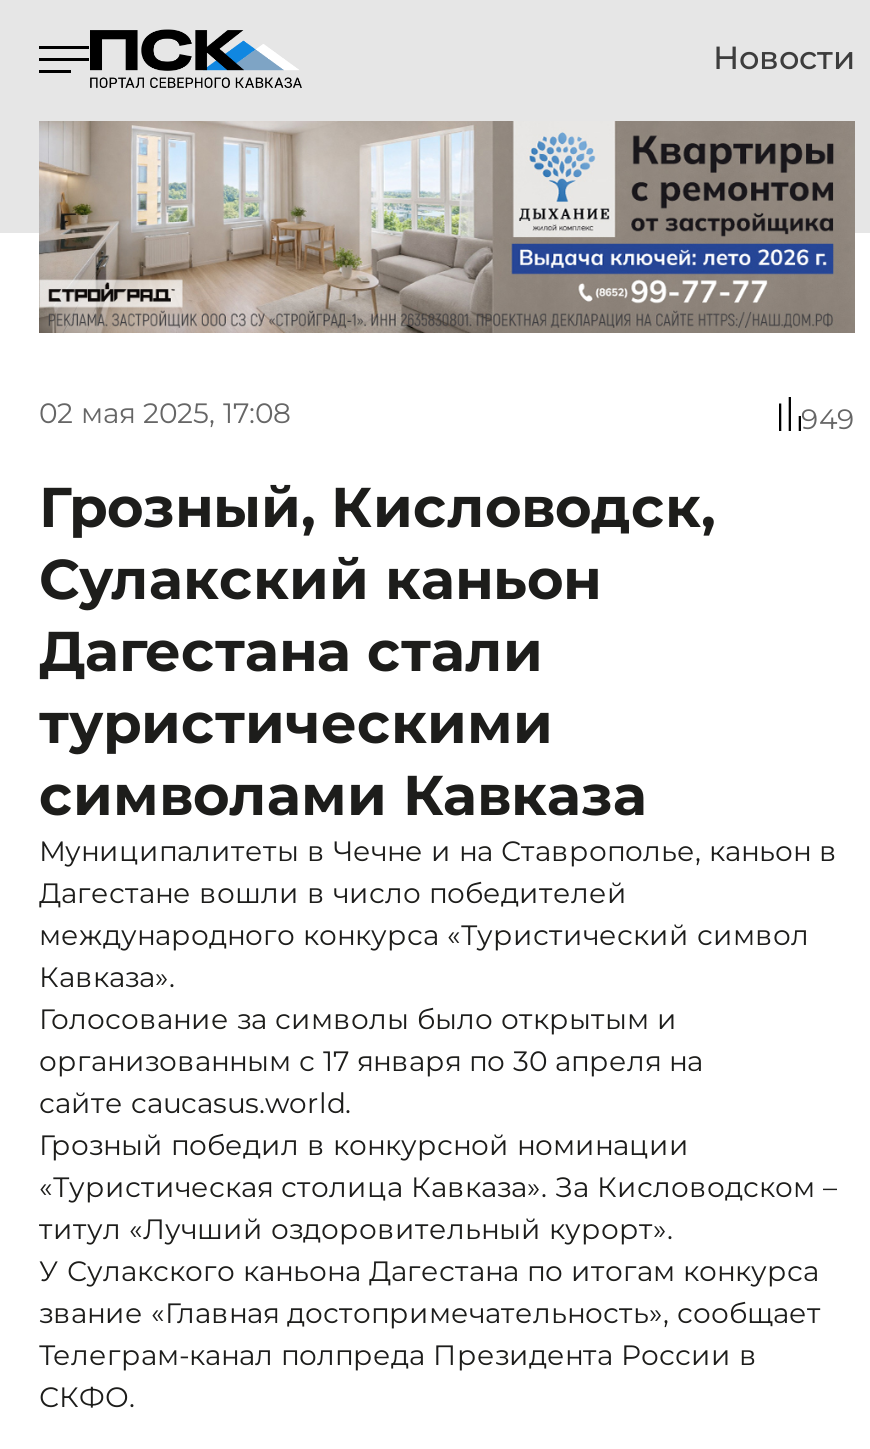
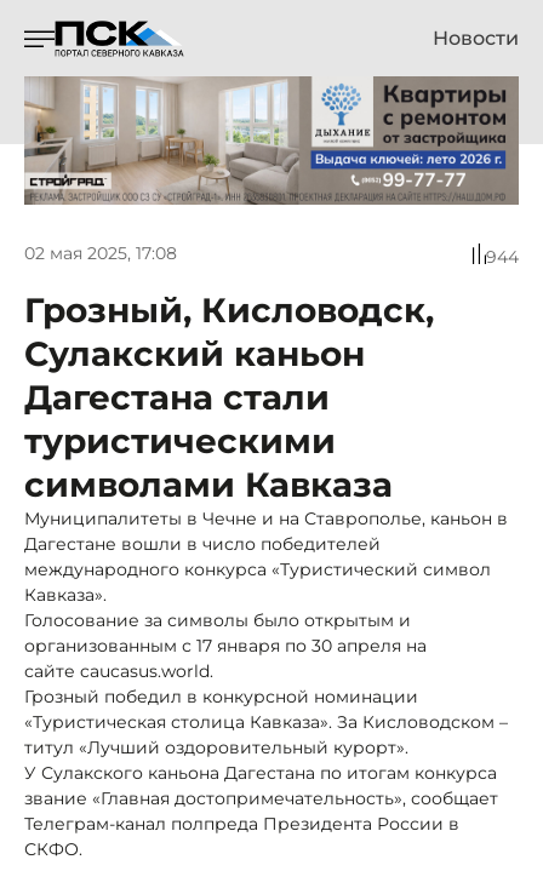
[801,400,855,436] 949 -> [486,246,519,267] 944

